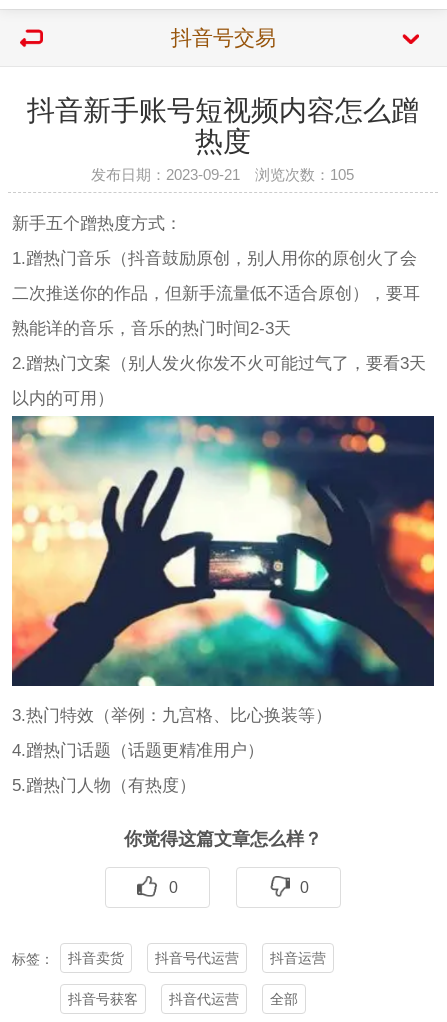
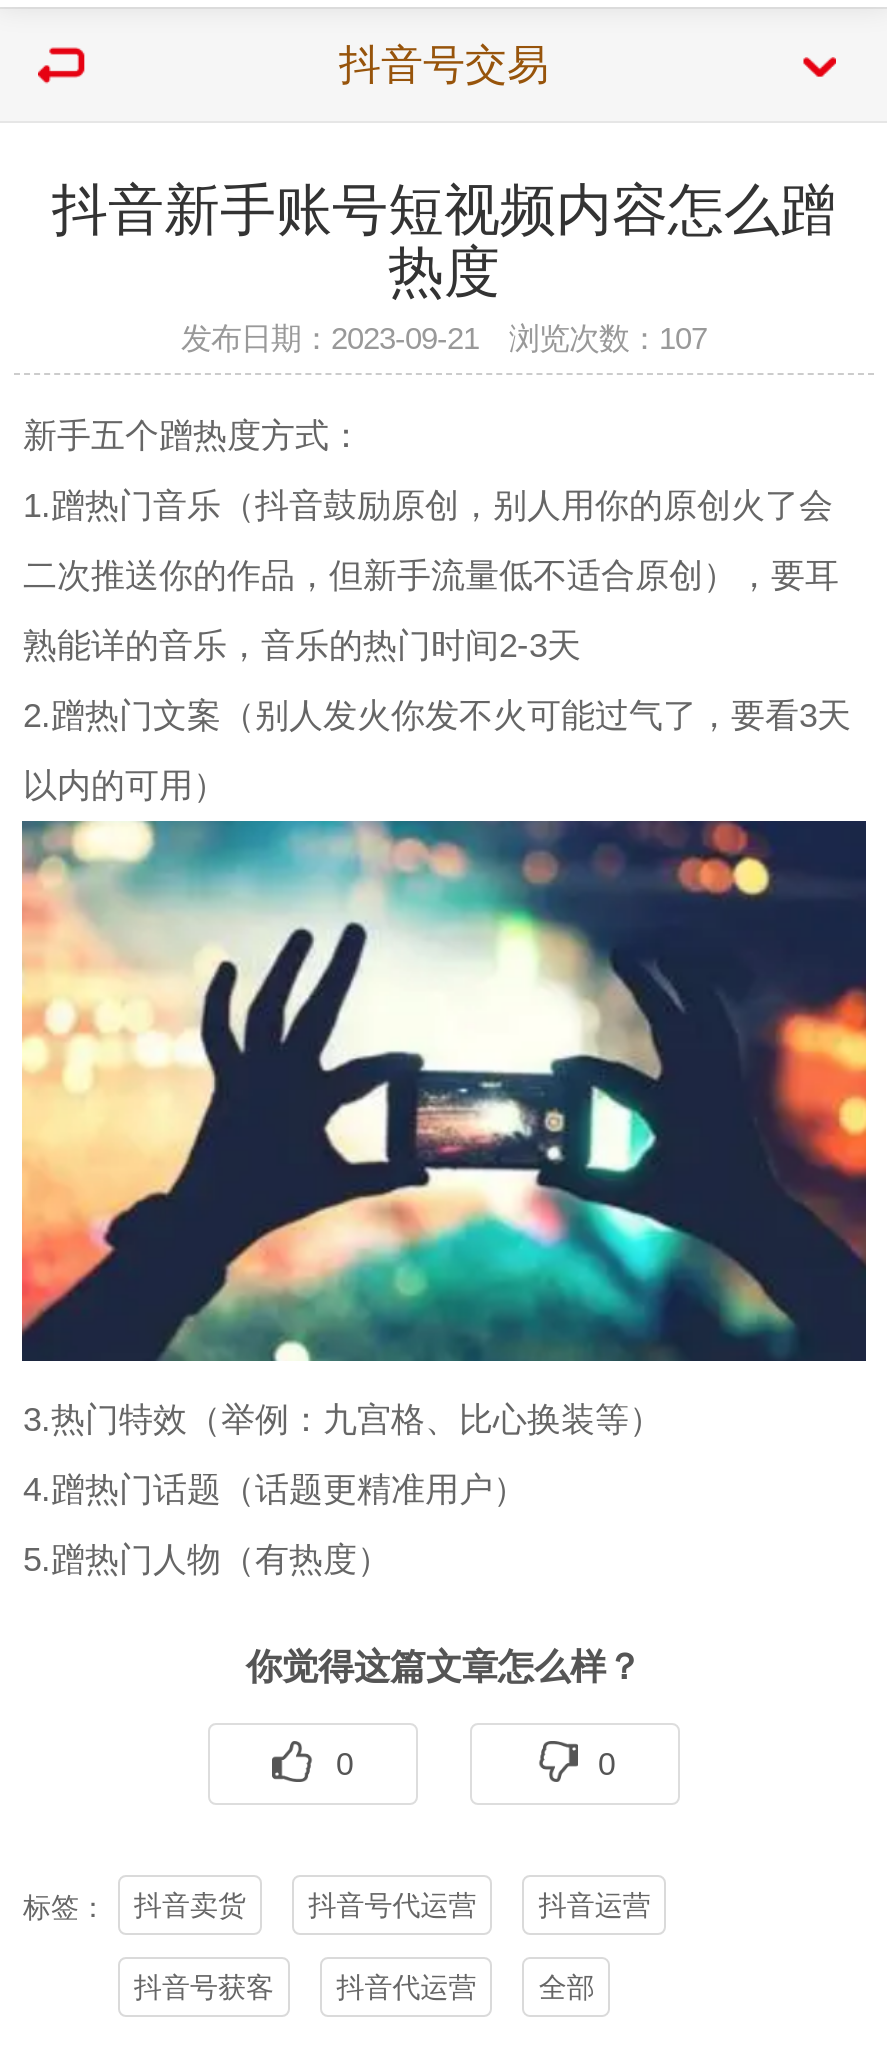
[91,166,354,183] 发布日期：2023-09-21 浏览次数：105 -> [181,321,707,355] 发布日期：2023-09-21 浏览次数：107

